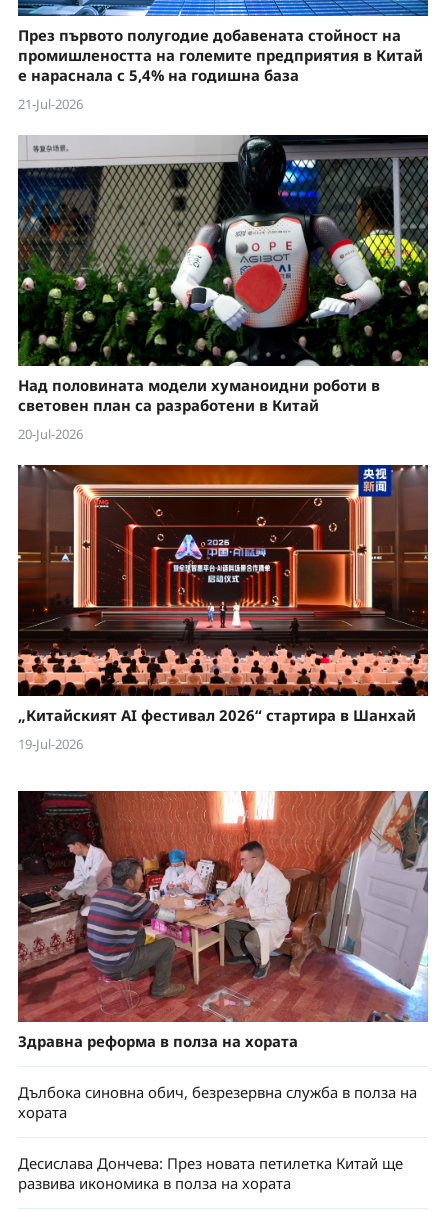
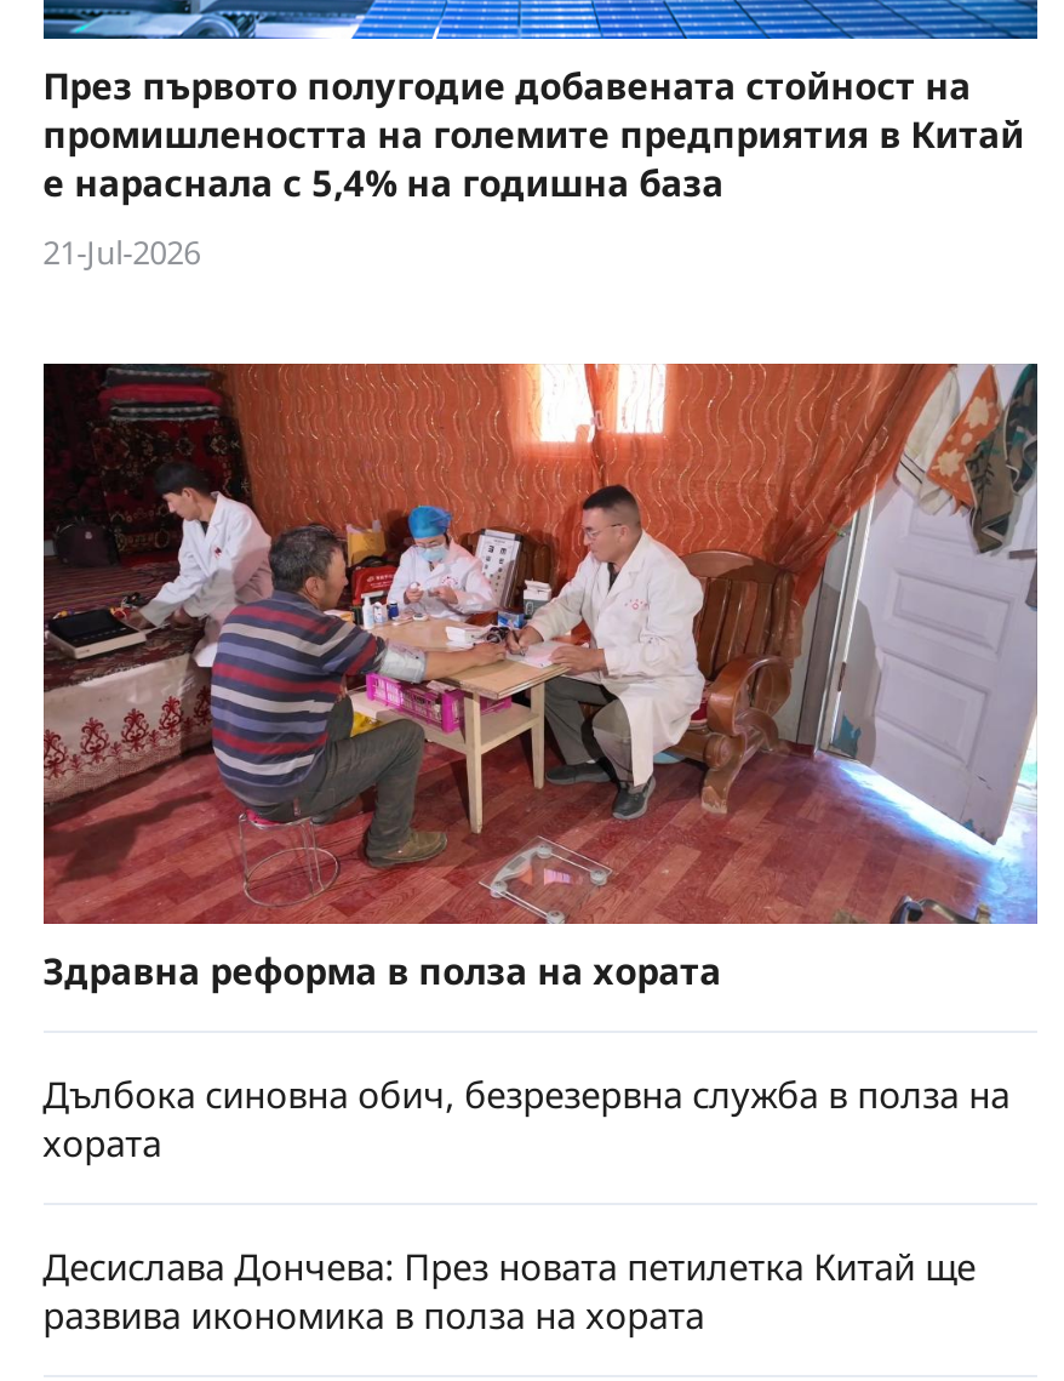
[18,134,429,443] [image] | Над половината модели хуманоидни роботи в | световен план са разработени в Китай | 20-Jul-2026 -> none
[17,464,429,753] [image] | „Китайският AI фестивал 2026“ стартира в Шанхай | 19-Jul-2026 -> none

